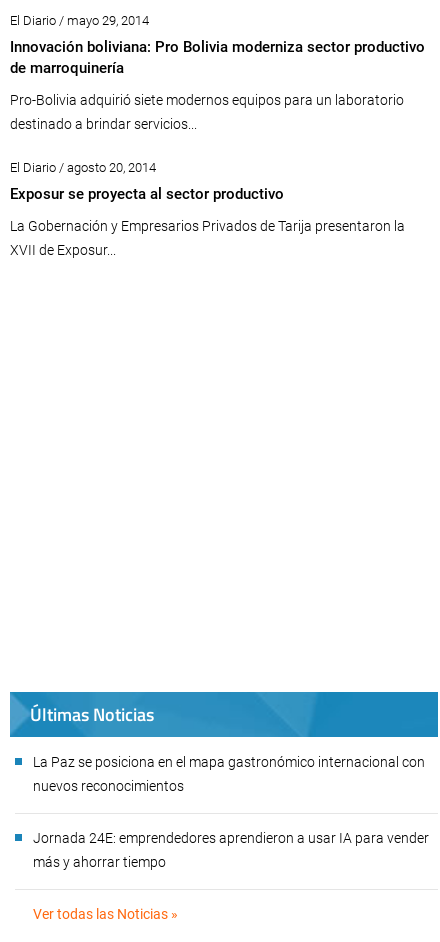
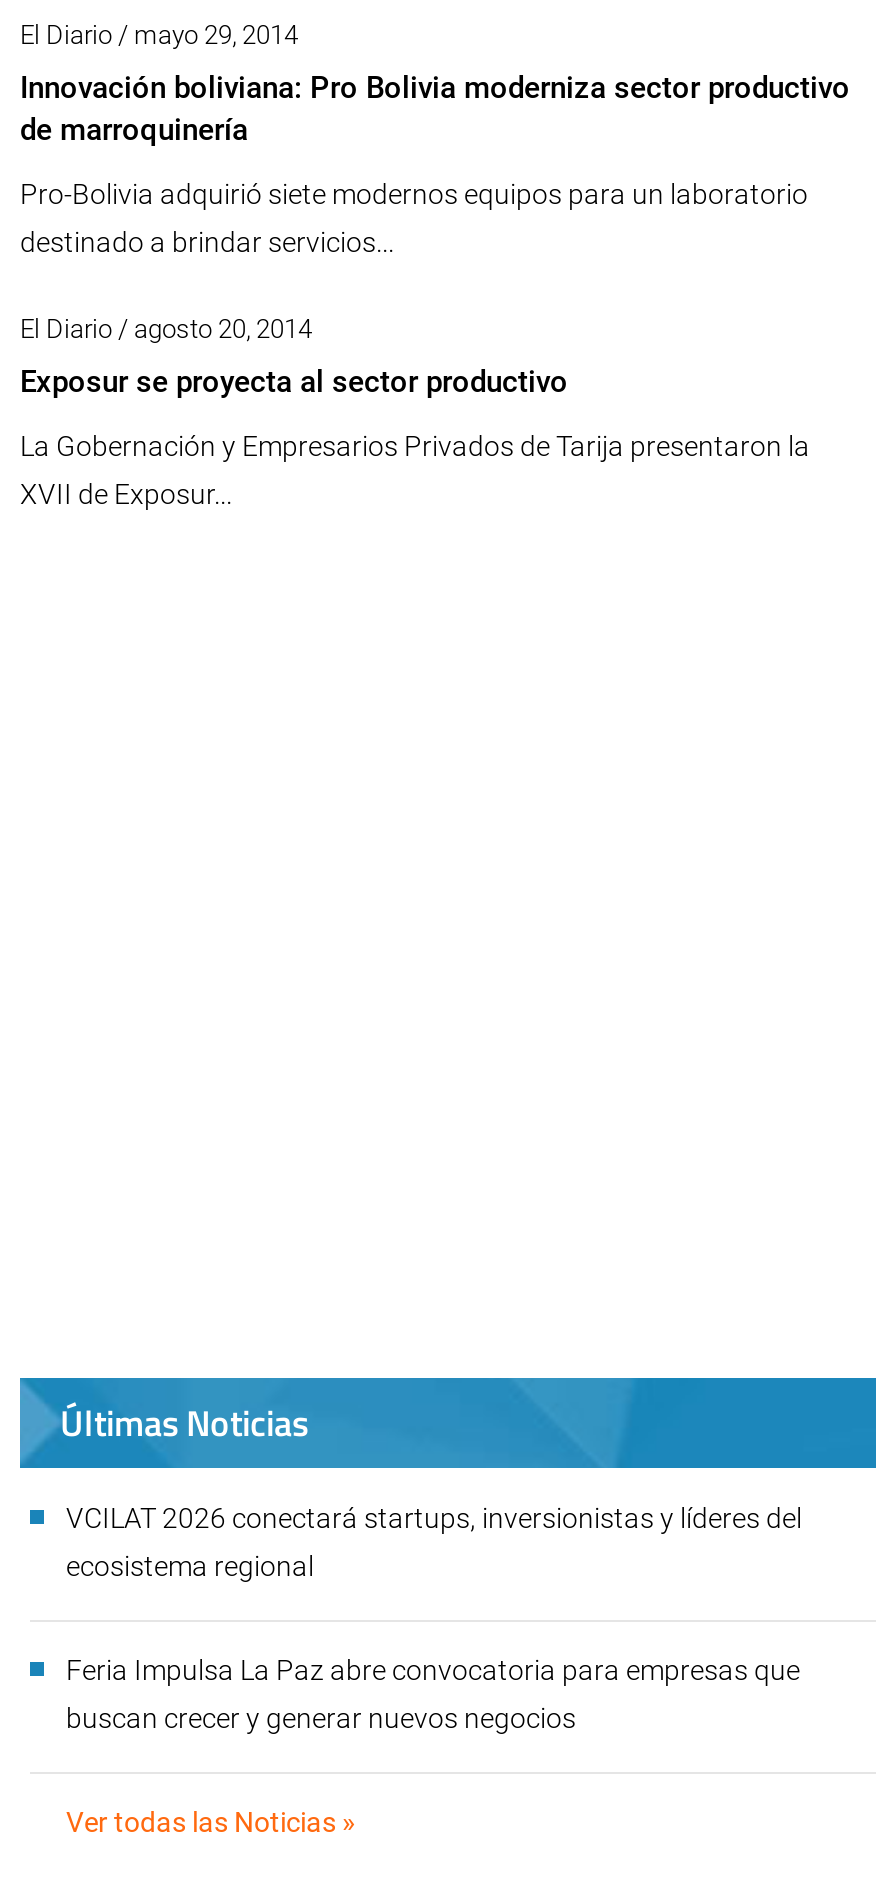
[33,754,425,770] La Paz se posiciona en el mapa gastronómico internacional con -> [66,1502,802,1534] VCILAT 2026 conectará startups, inversionistas y líderes del
[33,778,184,794] nuevos reconocimientos -> [66,1550,314,1582] ecosistema regional
[33,830,429,846] Jornada 24E: emprendedores aprendieron a usar IA para vender -> [66,1654,800,1686] Feria Impulsa La Paz abre convocatoria para empresas que
[33,854,166,870] más y ahorrar tiempo -> [66,1702,576,1734] buscan crecer y generar nuevos negocios

